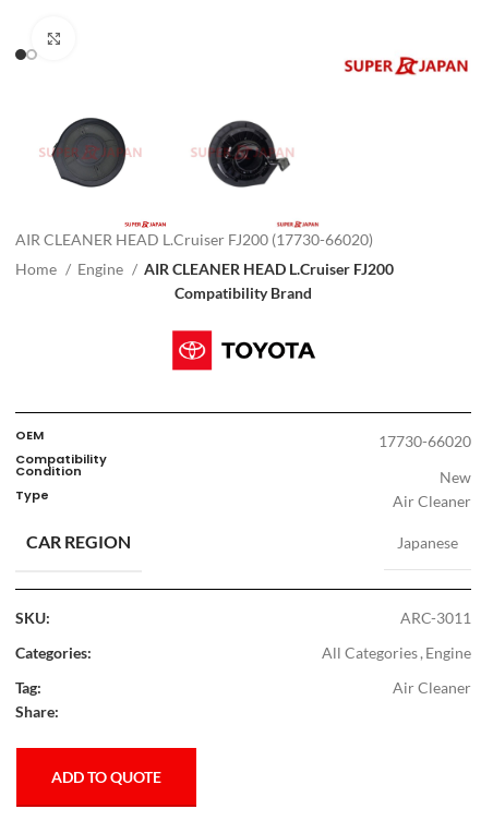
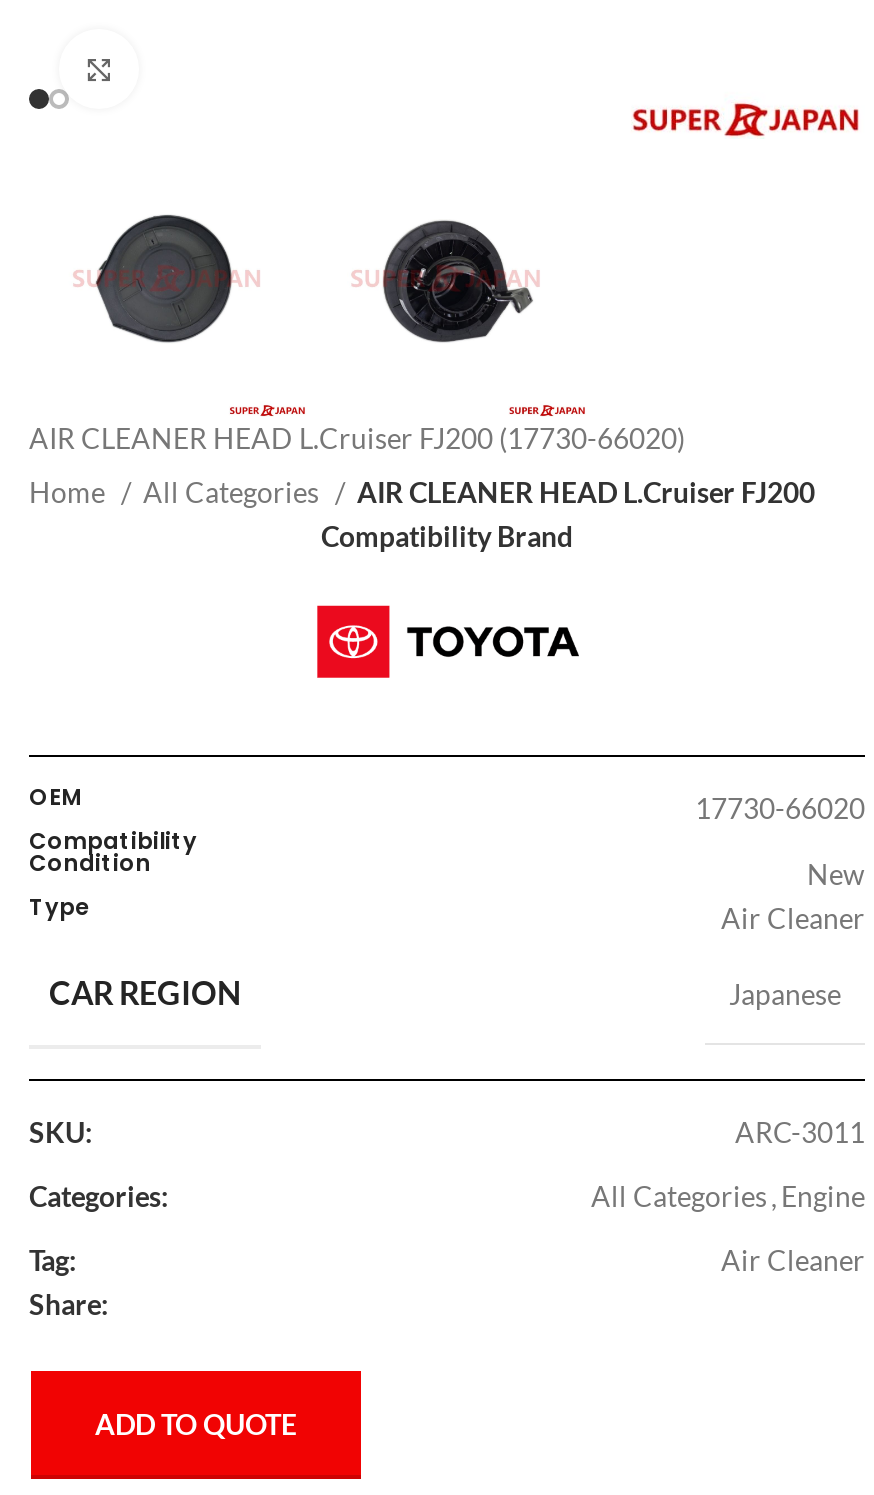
[77,260,127,278] Engine -> [143,476,325,510] All Categories

